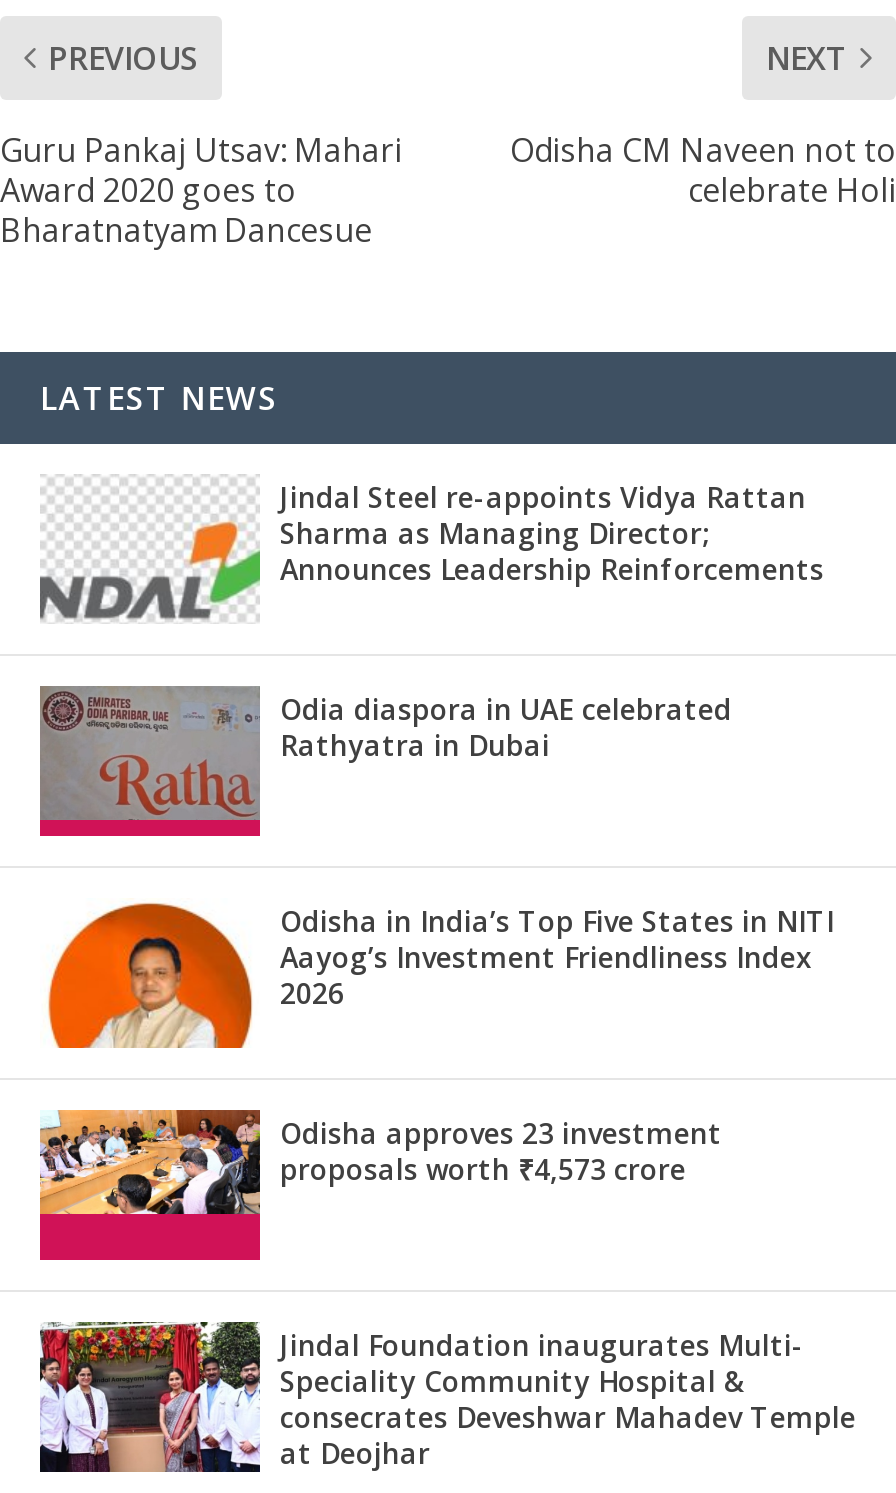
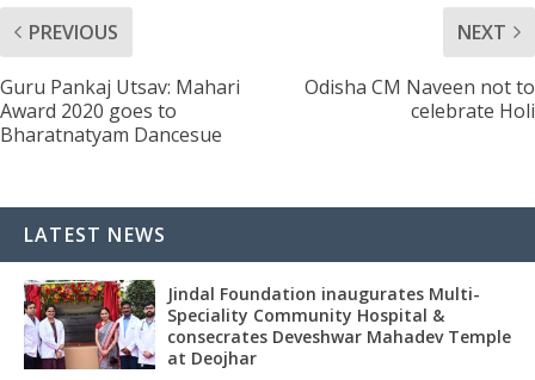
[38,478,824,622] [image] | Jindal Steel re-appoints Vidya Rattan | Sharma as Managing Director; | Announces Leadership Reinforcements -> none
[38,684,732,838] [image] | Odia diaspora in UAE celebrated | Rathyatra in Dubai -> none
[46,902,834,1050] [image] | Odisha in India’s Top Five States in NITI | Aayog’s Investment Friendliness Index | 2026 -> none
[38,1108,722,1262] [image] | Odisha approves 23 investment | proposals worth ₹4,573 crore -> none

